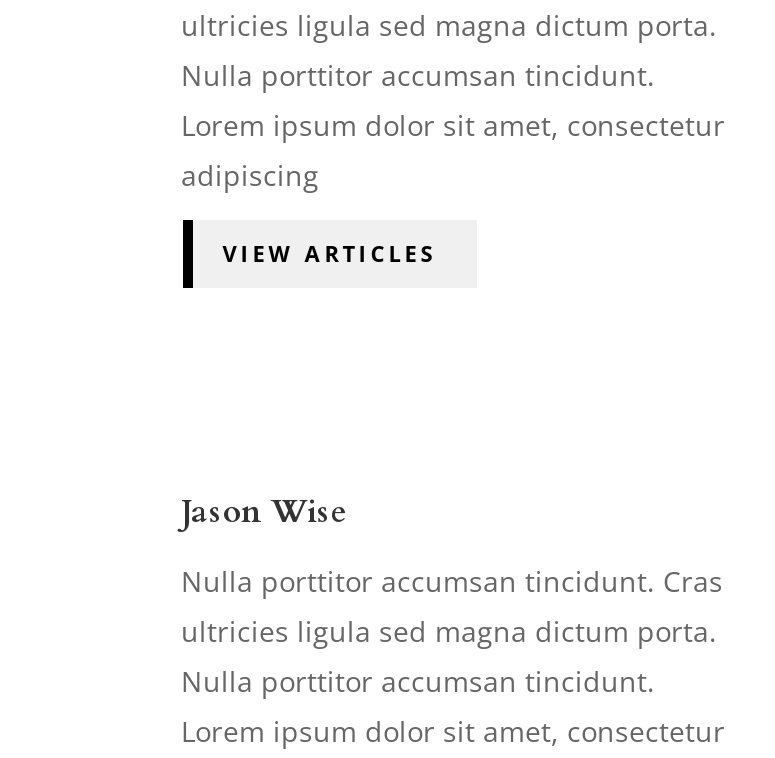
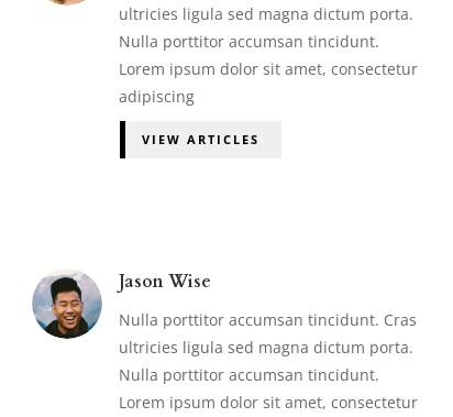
none -> [31,272,103,340] [image]

